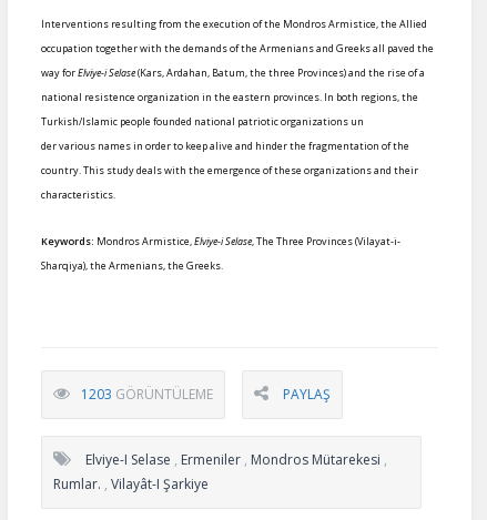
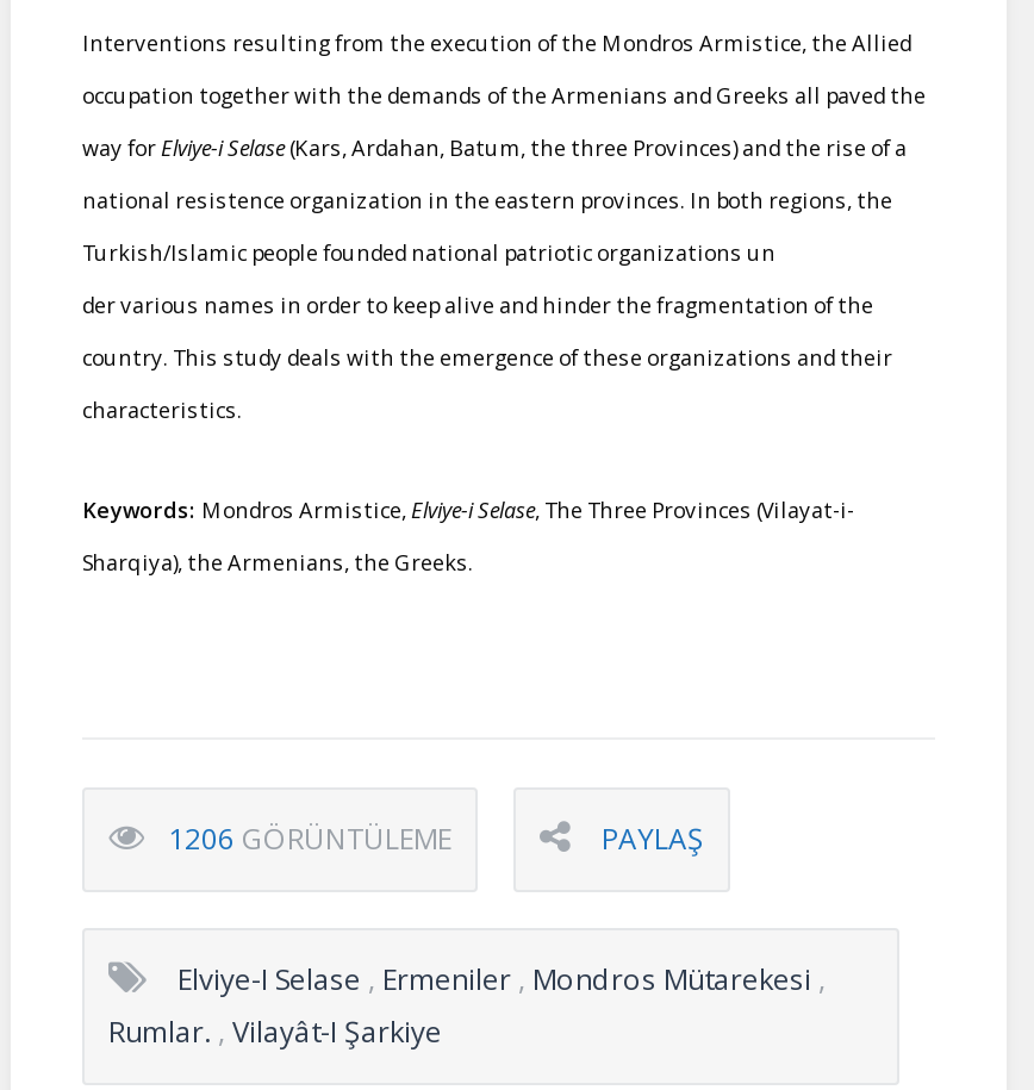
[81,385,213,404] 1203 GÖRÜNTÜLEME -> [168,818,451,859] 1206 GÖRÜNTÜLEME

